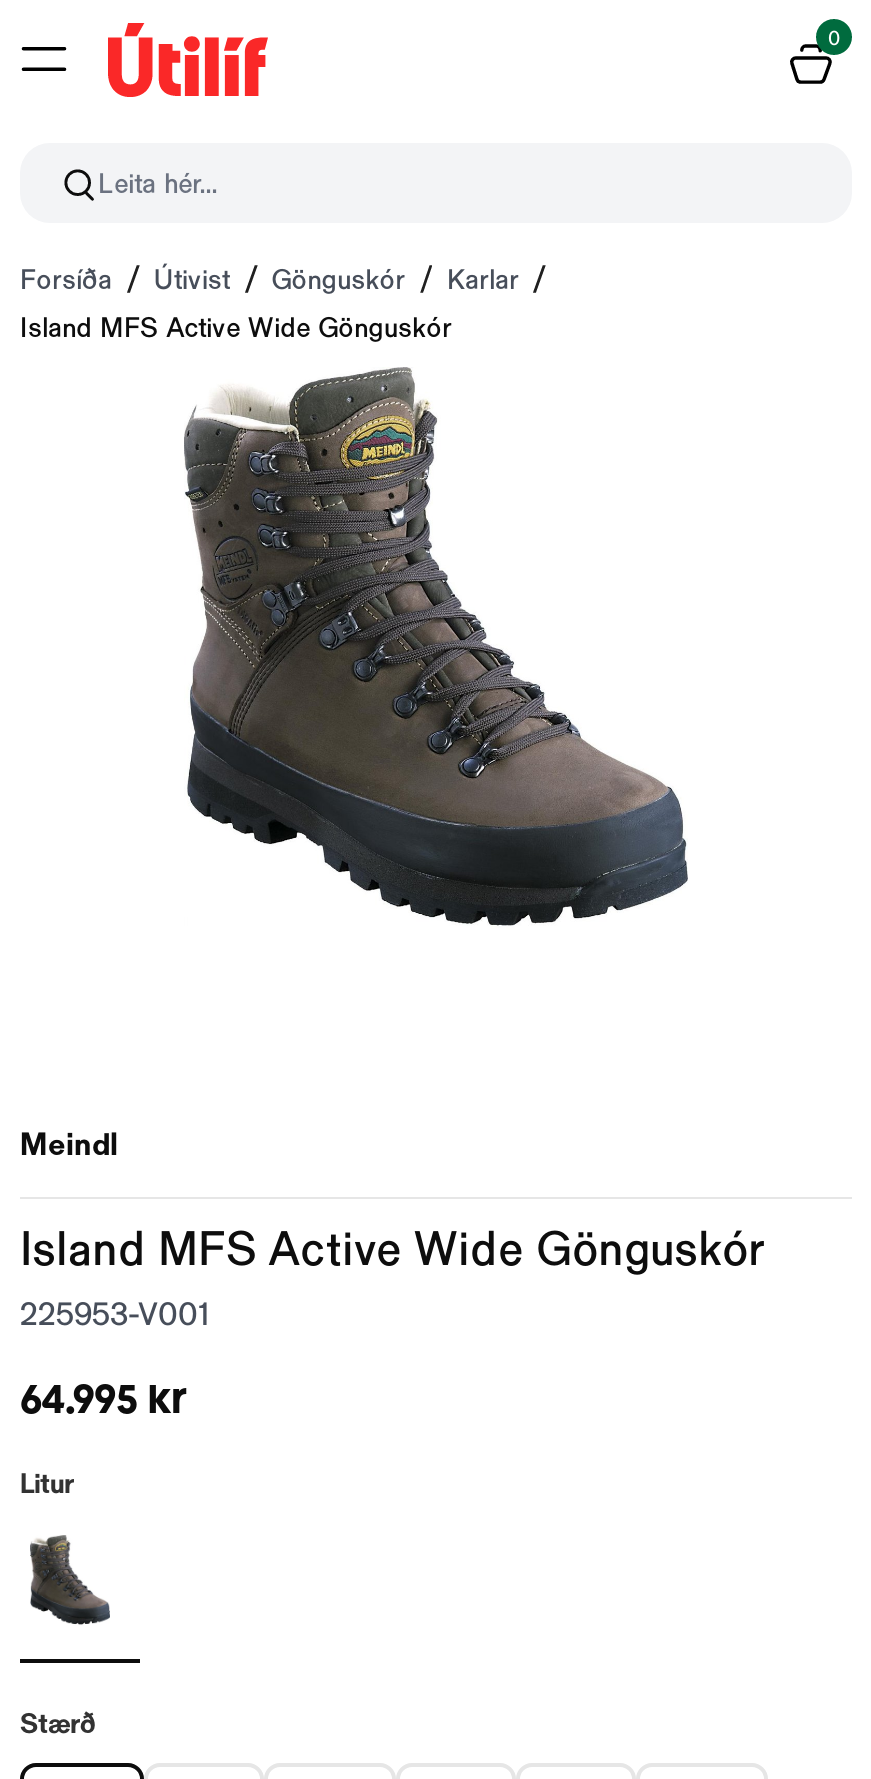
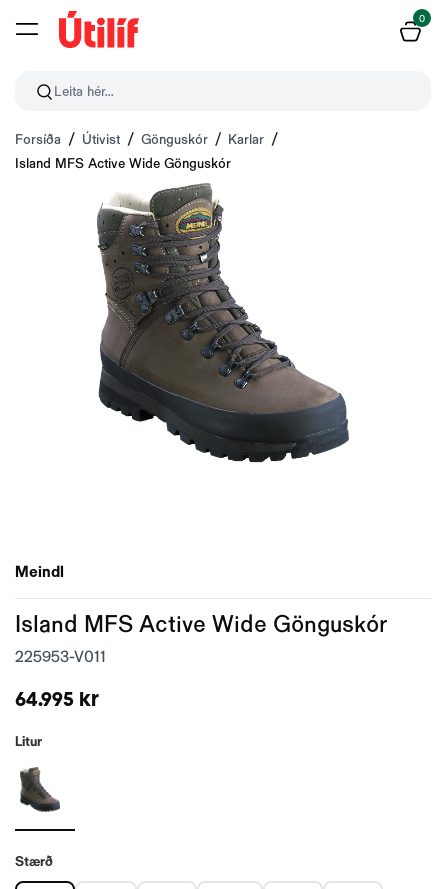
[20,1293,210,1331] 225953-V001 -> [15,646,106,665] 225953-V011

